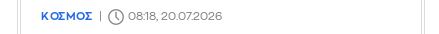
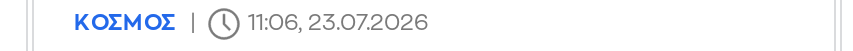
[128,11,222,22] 08:18, 20.07.2026 -> [248,12,428,34] 11:06, 23.07.2026

